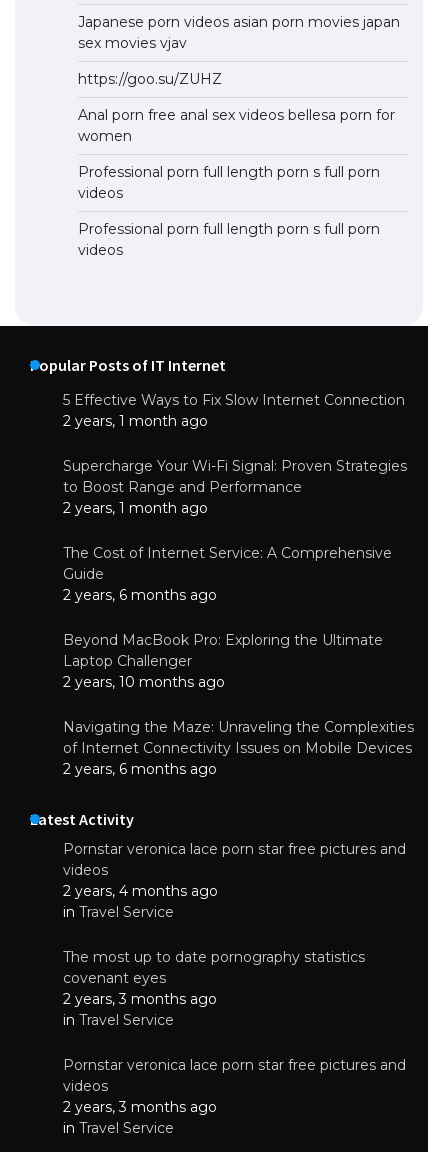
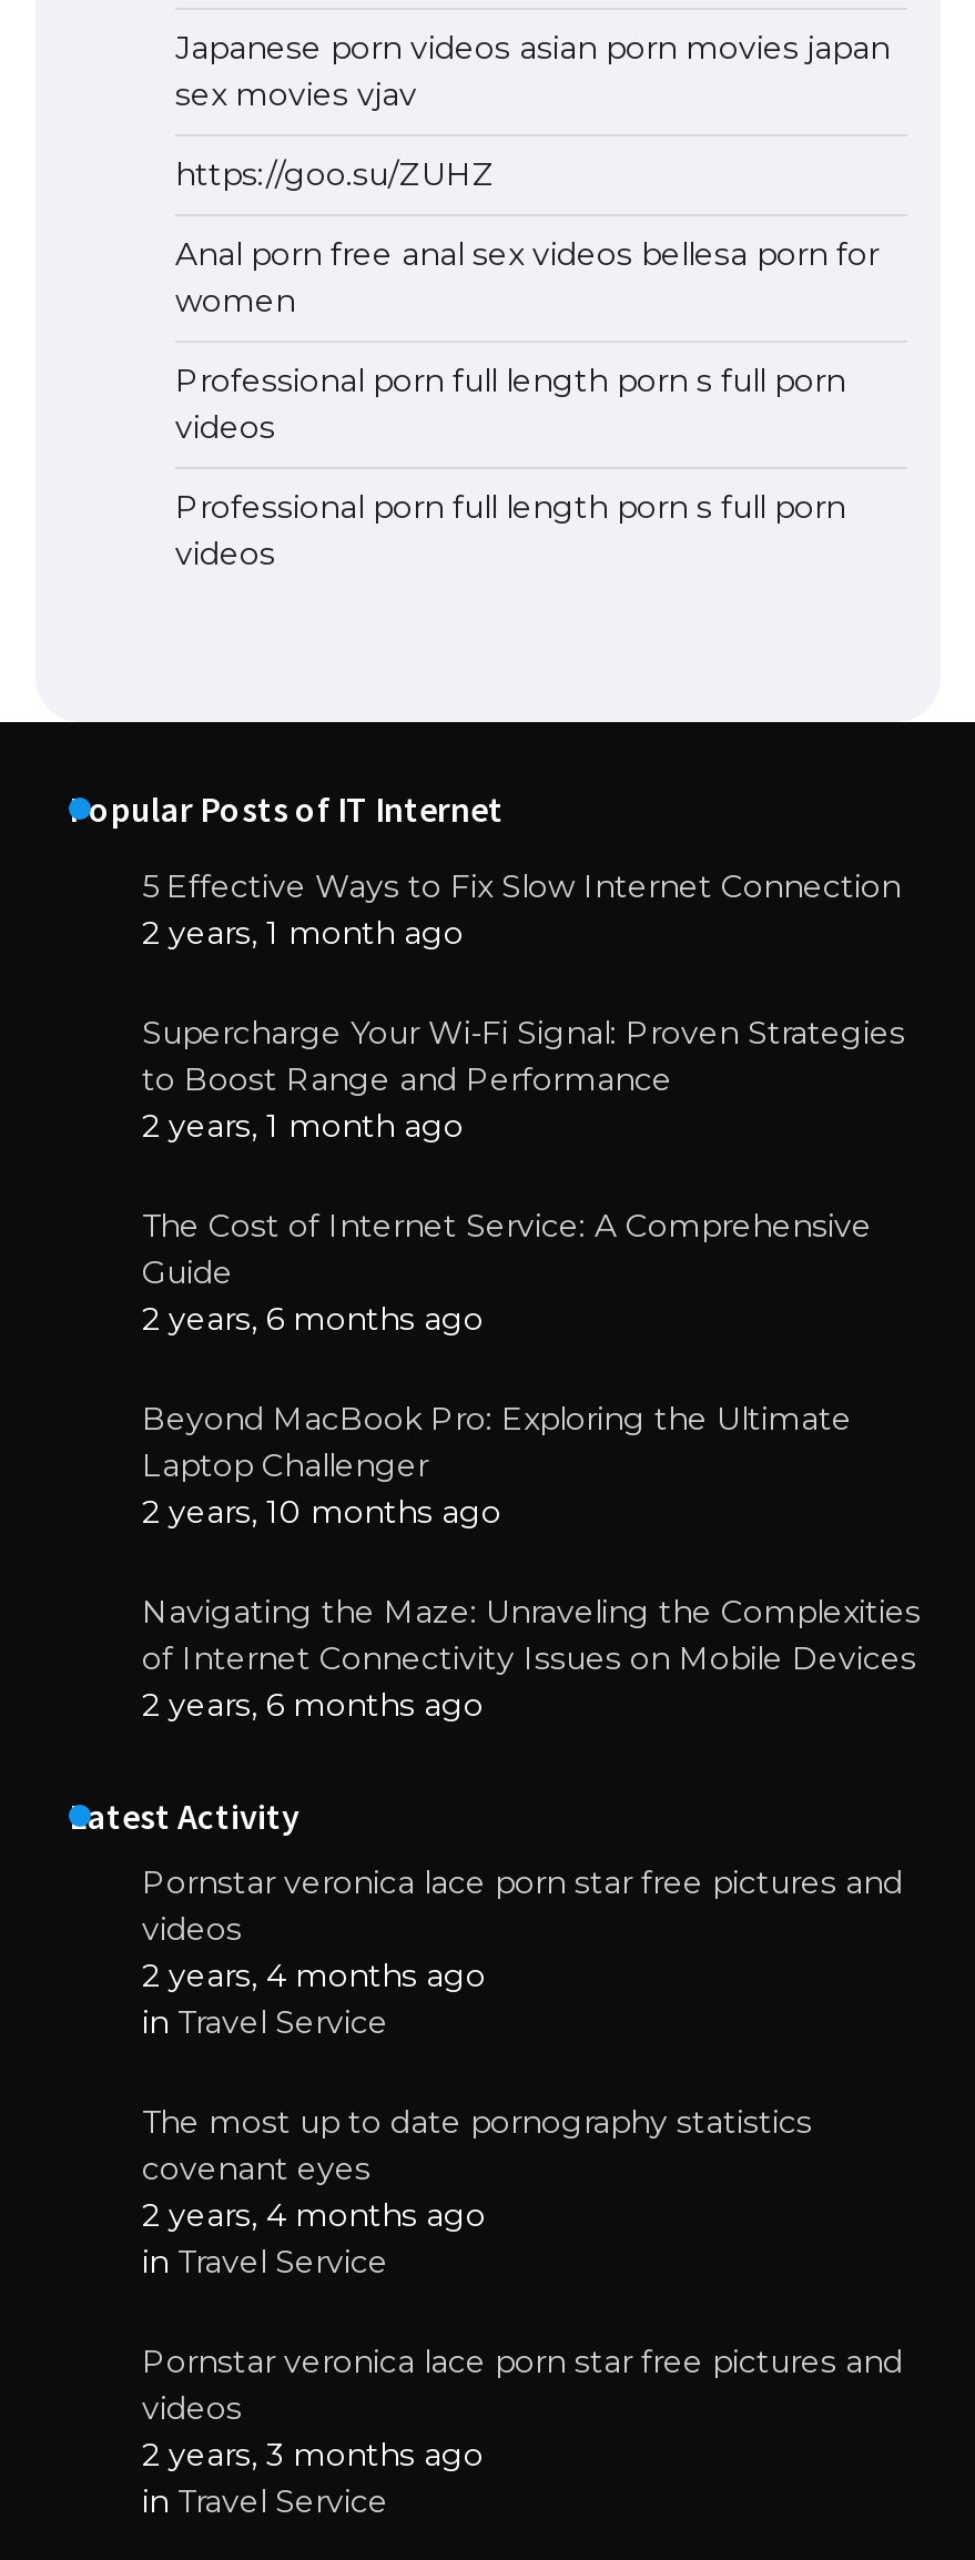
[63,989,217,1007] 2 years, 3 months ago -> [142,2194,486,2234] 2 years, 4 months ago

